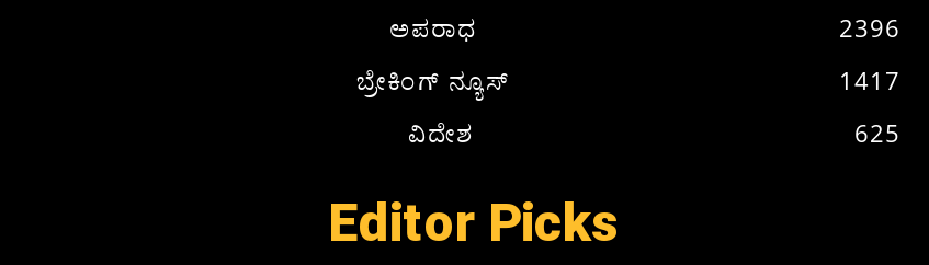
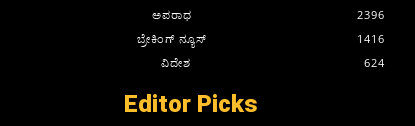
[839,63,900,95] 1417 -> [357,31,385,46] 1416
[854,115,900,148] 625 -> [364,55,385,70] 624

